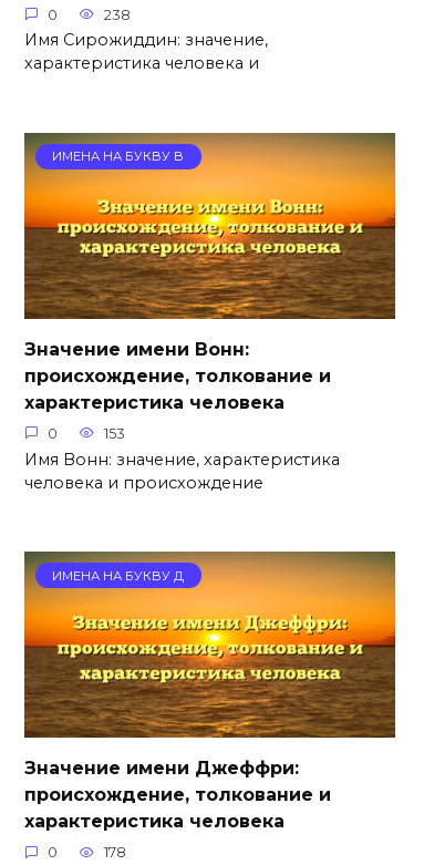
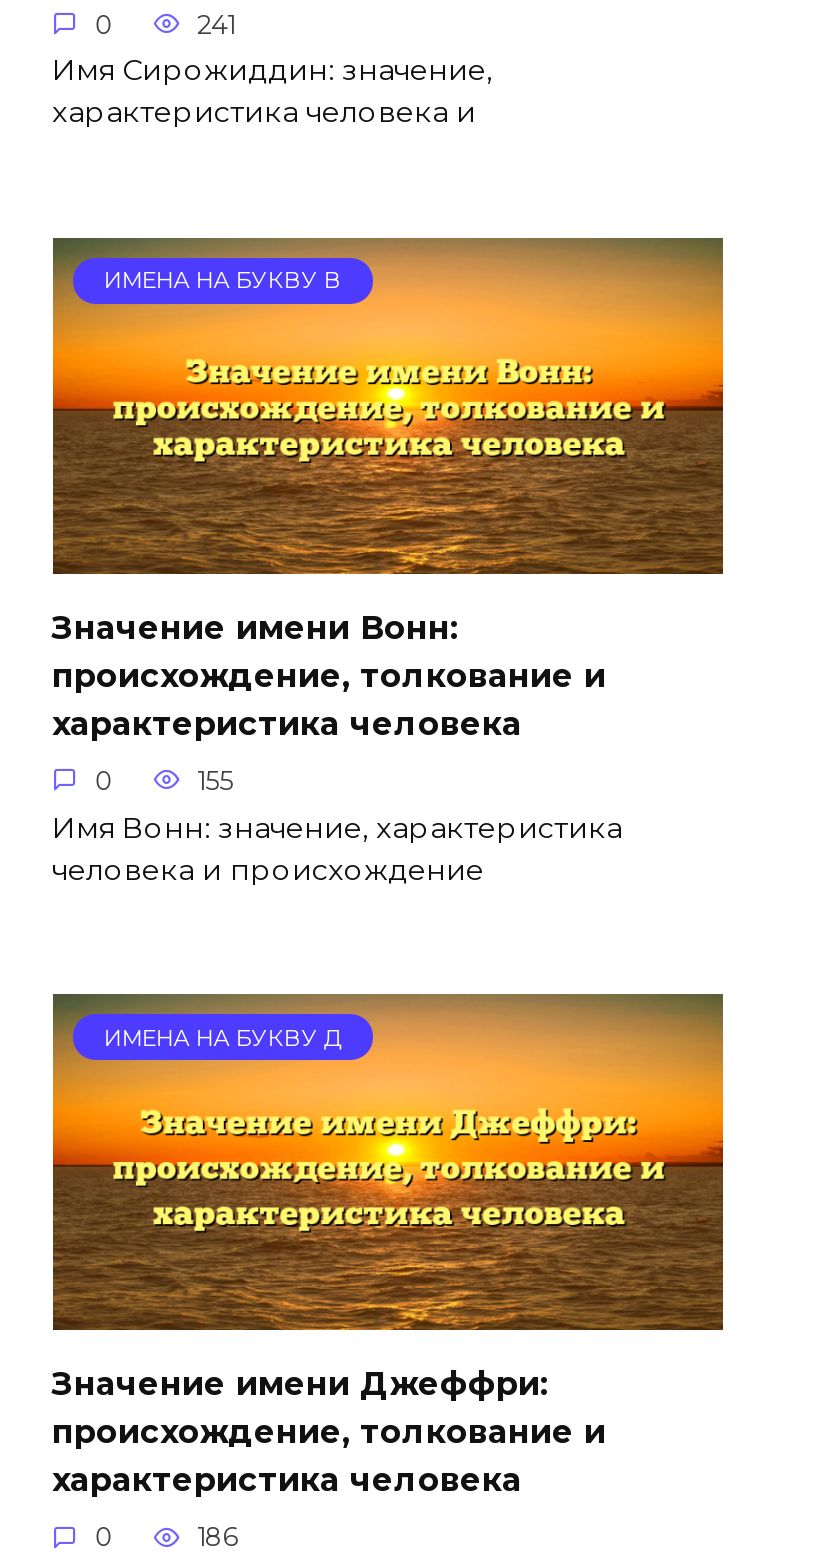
[104,6,131,23] 238 -> [197,9,235,39] 241
[104,425,125,442] 153 -> [197,766,233,796] 155
[104,844,126,861] 178 -> [197,1522,239,1552] 186

